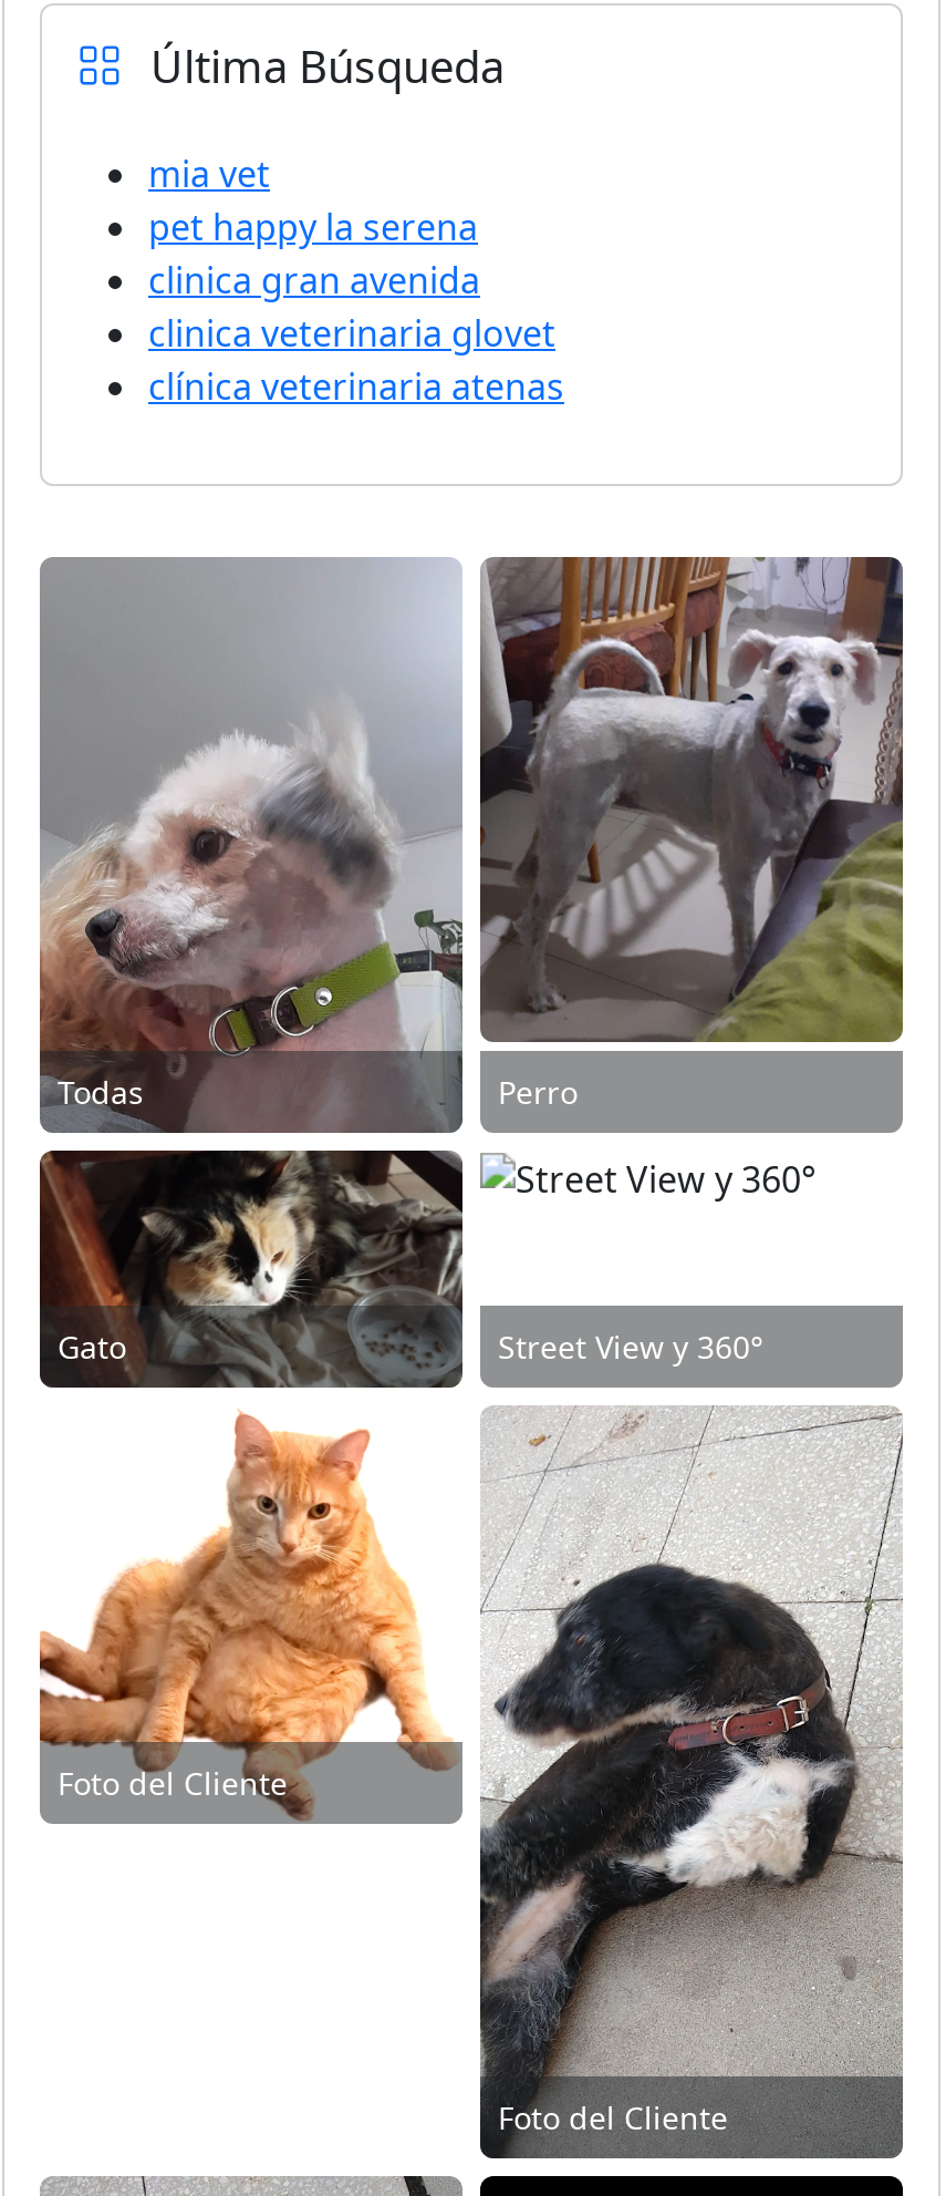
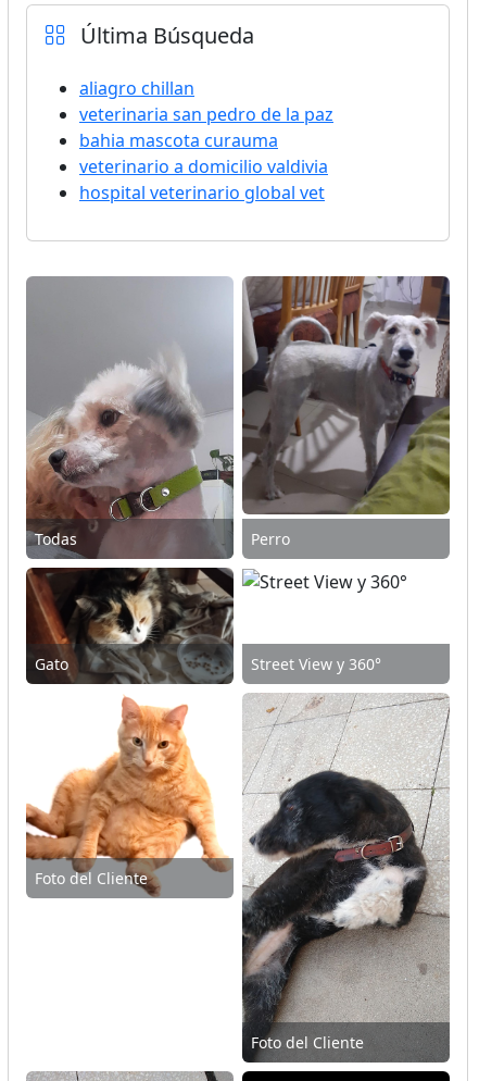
[148,149,564,410] mia vet | pet happy la serena | clinica gran avenida | clinica veterinaria glovet | clínica veterinaria atenas -> [79,76,333,204] aliagro chillan | veterinaria san pedro de la paz | bahia mascota curauma | veterinario a domicilio valdivia | hospital veterinario global vet

